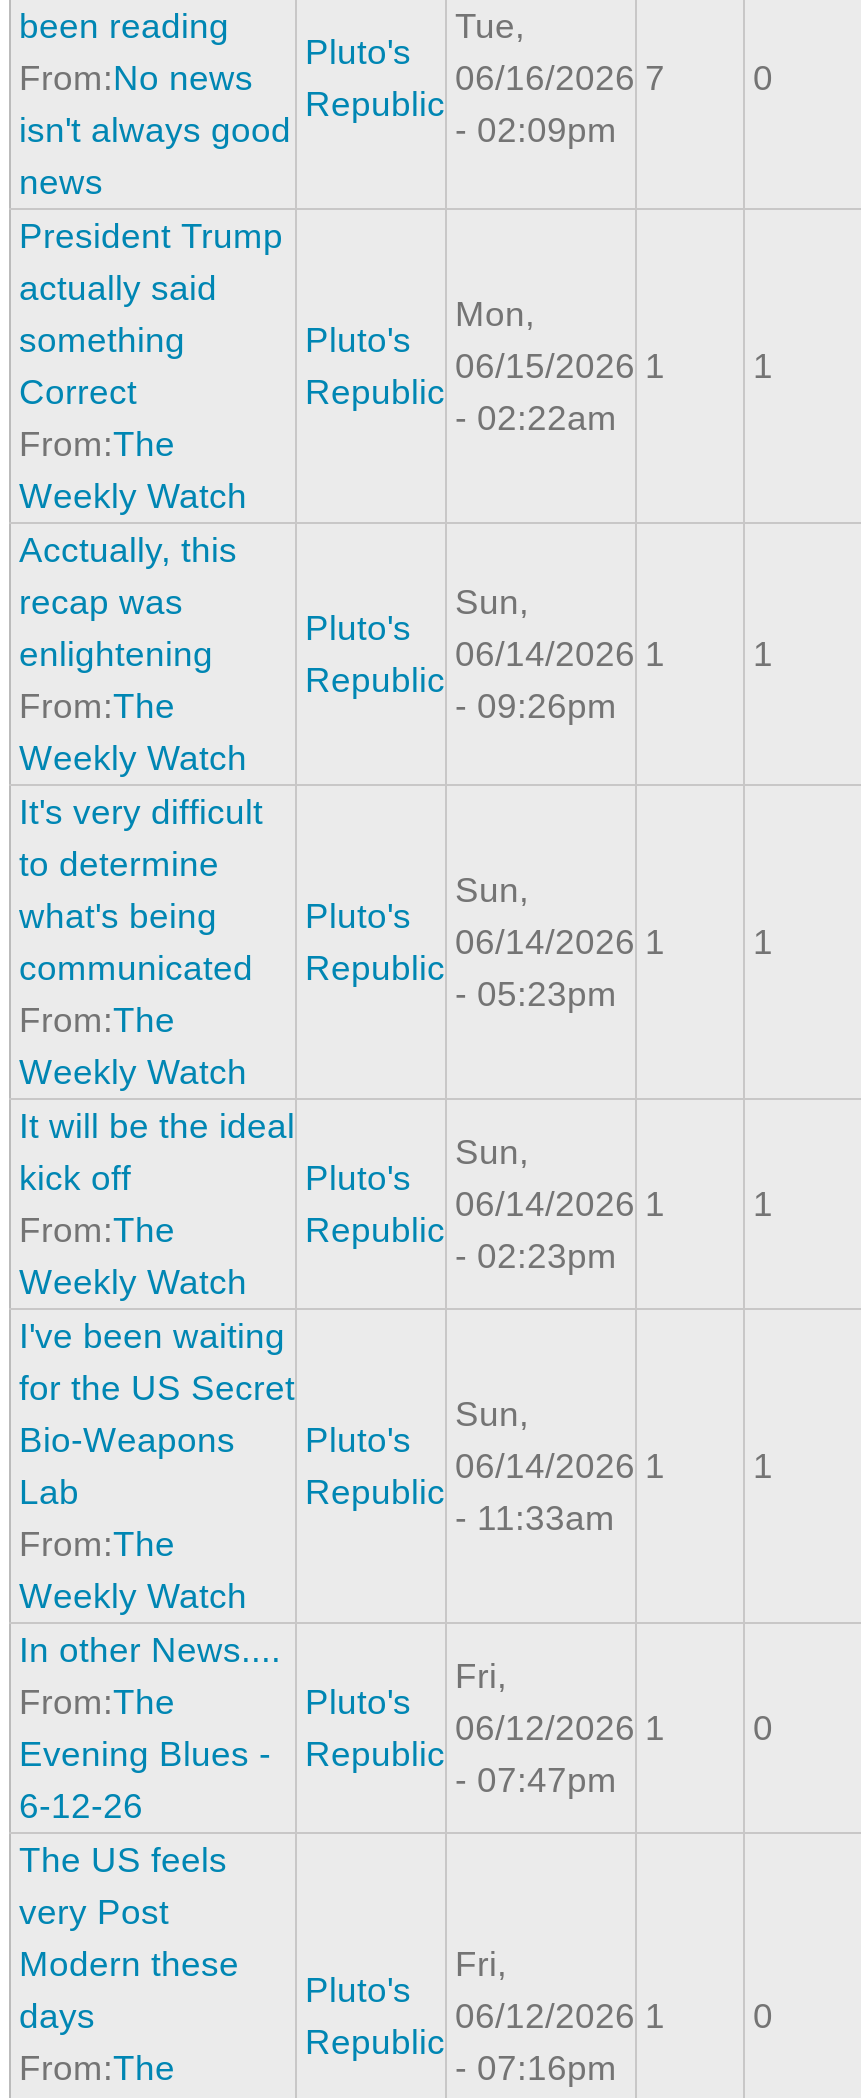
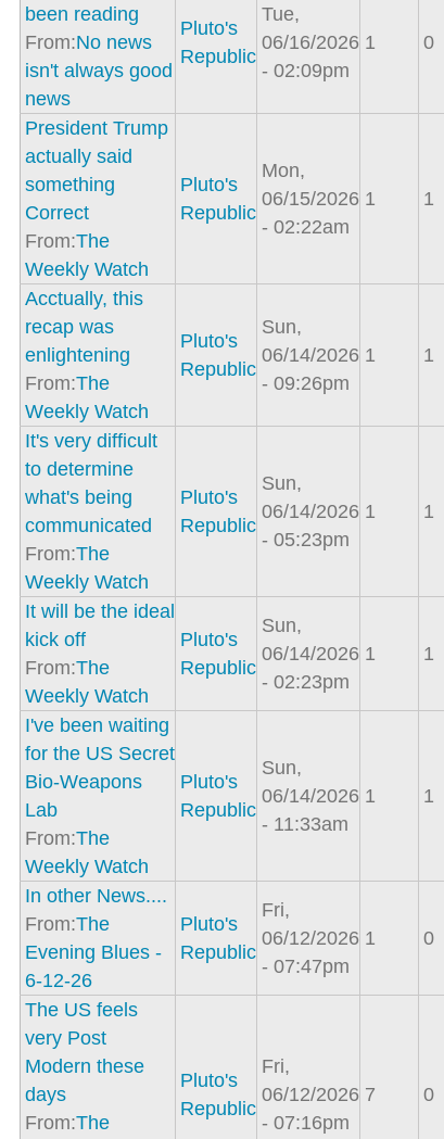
[455,59,665,99] 06/16/2026 7 -> [262,32,376,54] 06/16/2026 1
[455,1997,665,2037] 06/12/2026 1 -> [262,1084,376,1106] 06/12/2026 7

